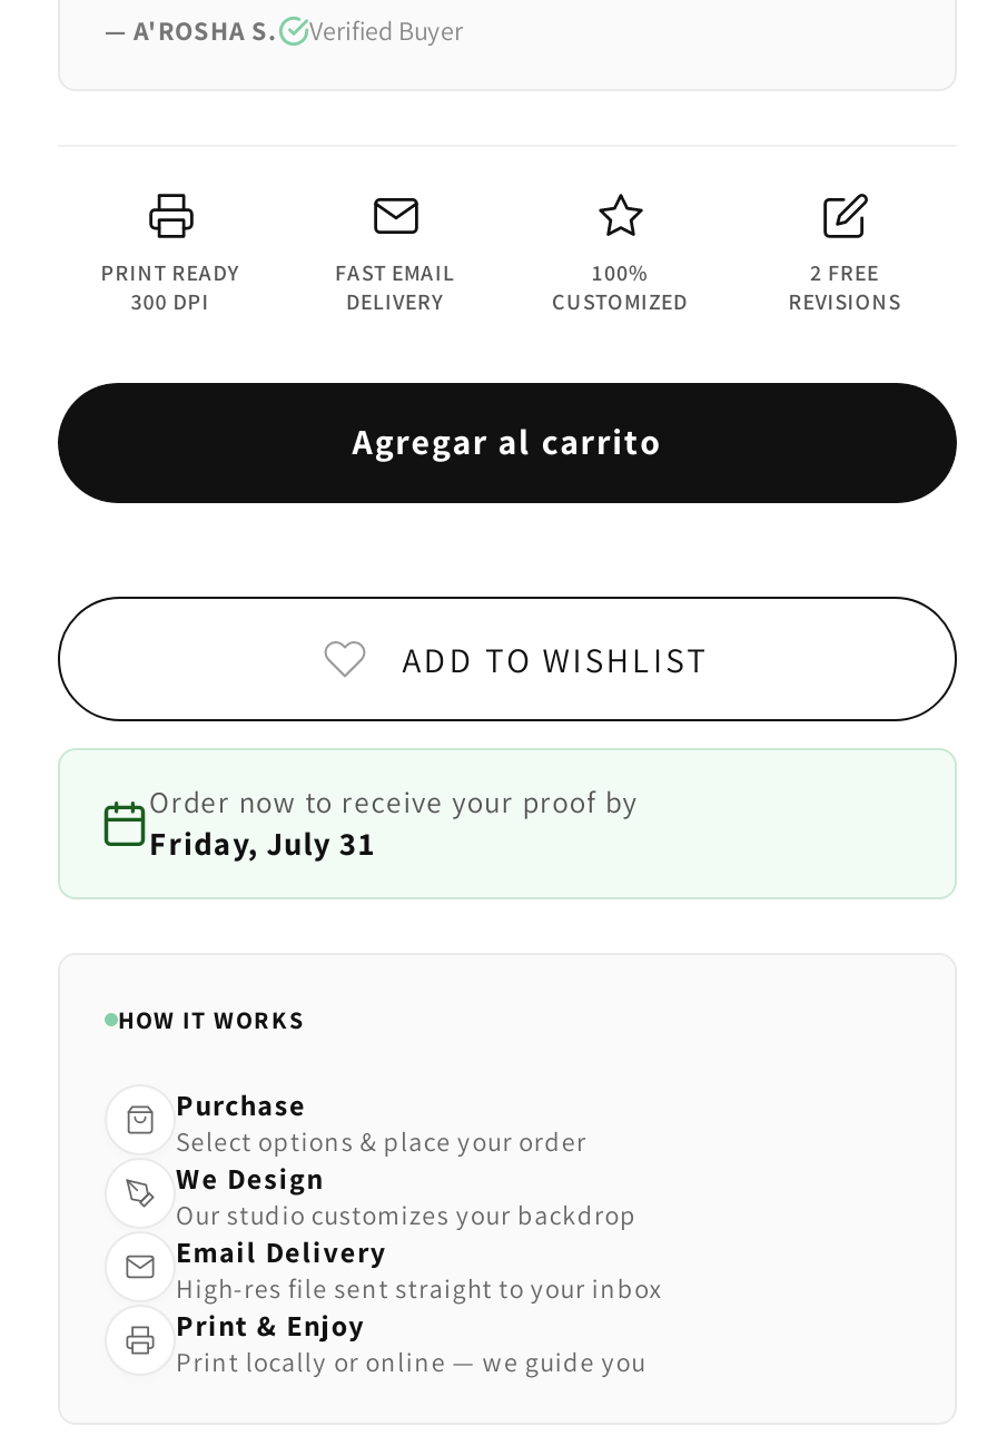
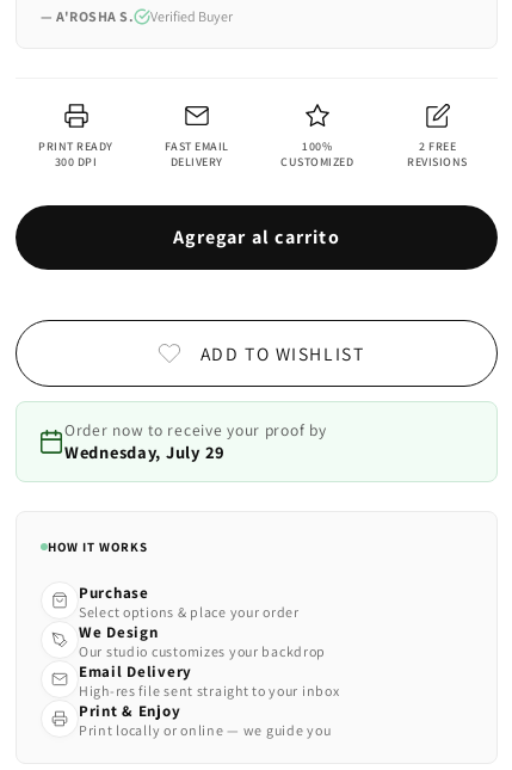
[149,821,376,863] Friday, July 31 -> [64,440,226,463] Wednesday, July 29

